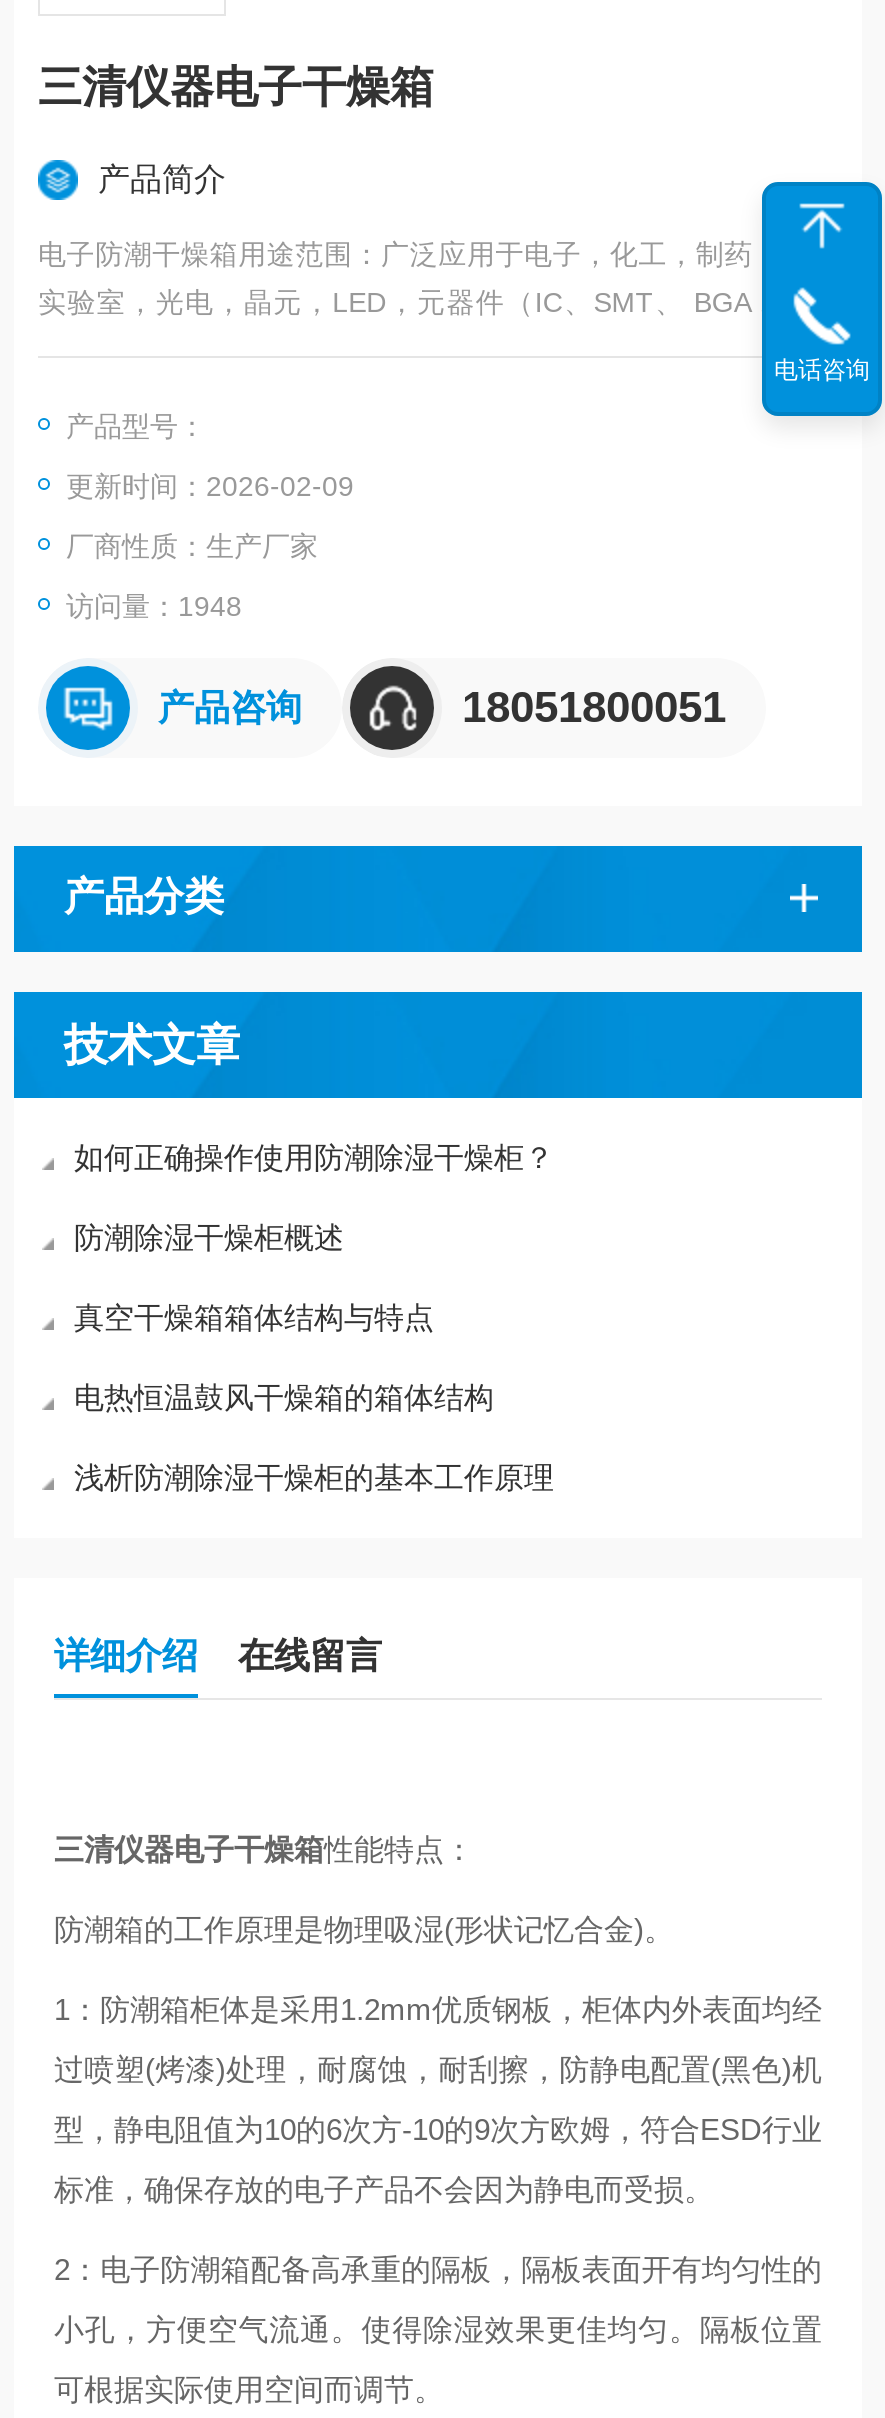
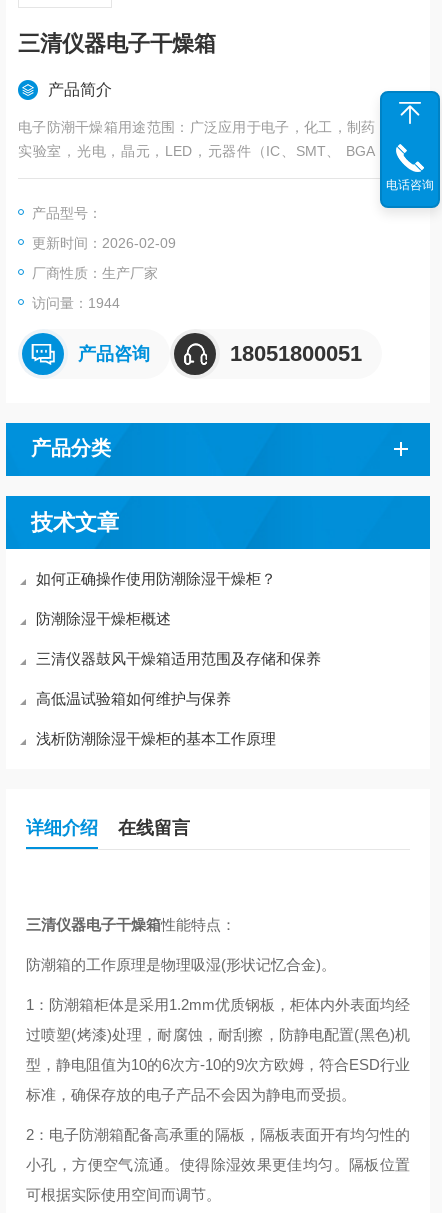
[66,590,242,622] 访问量：1948 -> [32,295,120,311] 访问量：1944
[74,1300,434,1334] 真空干燥箱箱体结构与特点 -> [36,650,321,667] 三清仪器鼓风干燥箱适用范围及存储和保养
[74,1380,494,1414] 电热恒温鼓风干燥箱的箱体结构 -> [36,690,231,707] 高低温试验箱如何维护与保养

